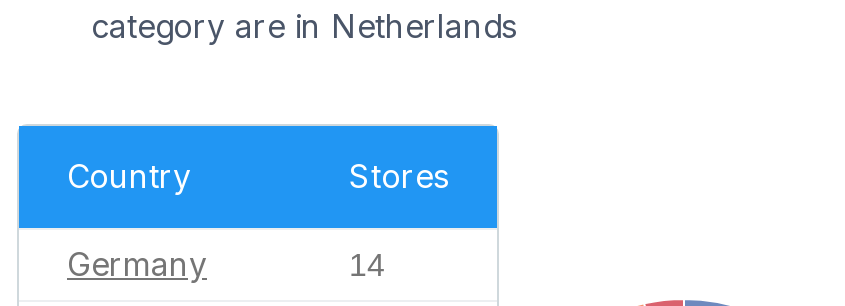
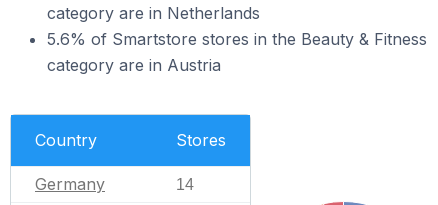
none -> [47,29,427,75] 5.6% of Smartstore stores in the Beauty & Fitness | category are in Austria

